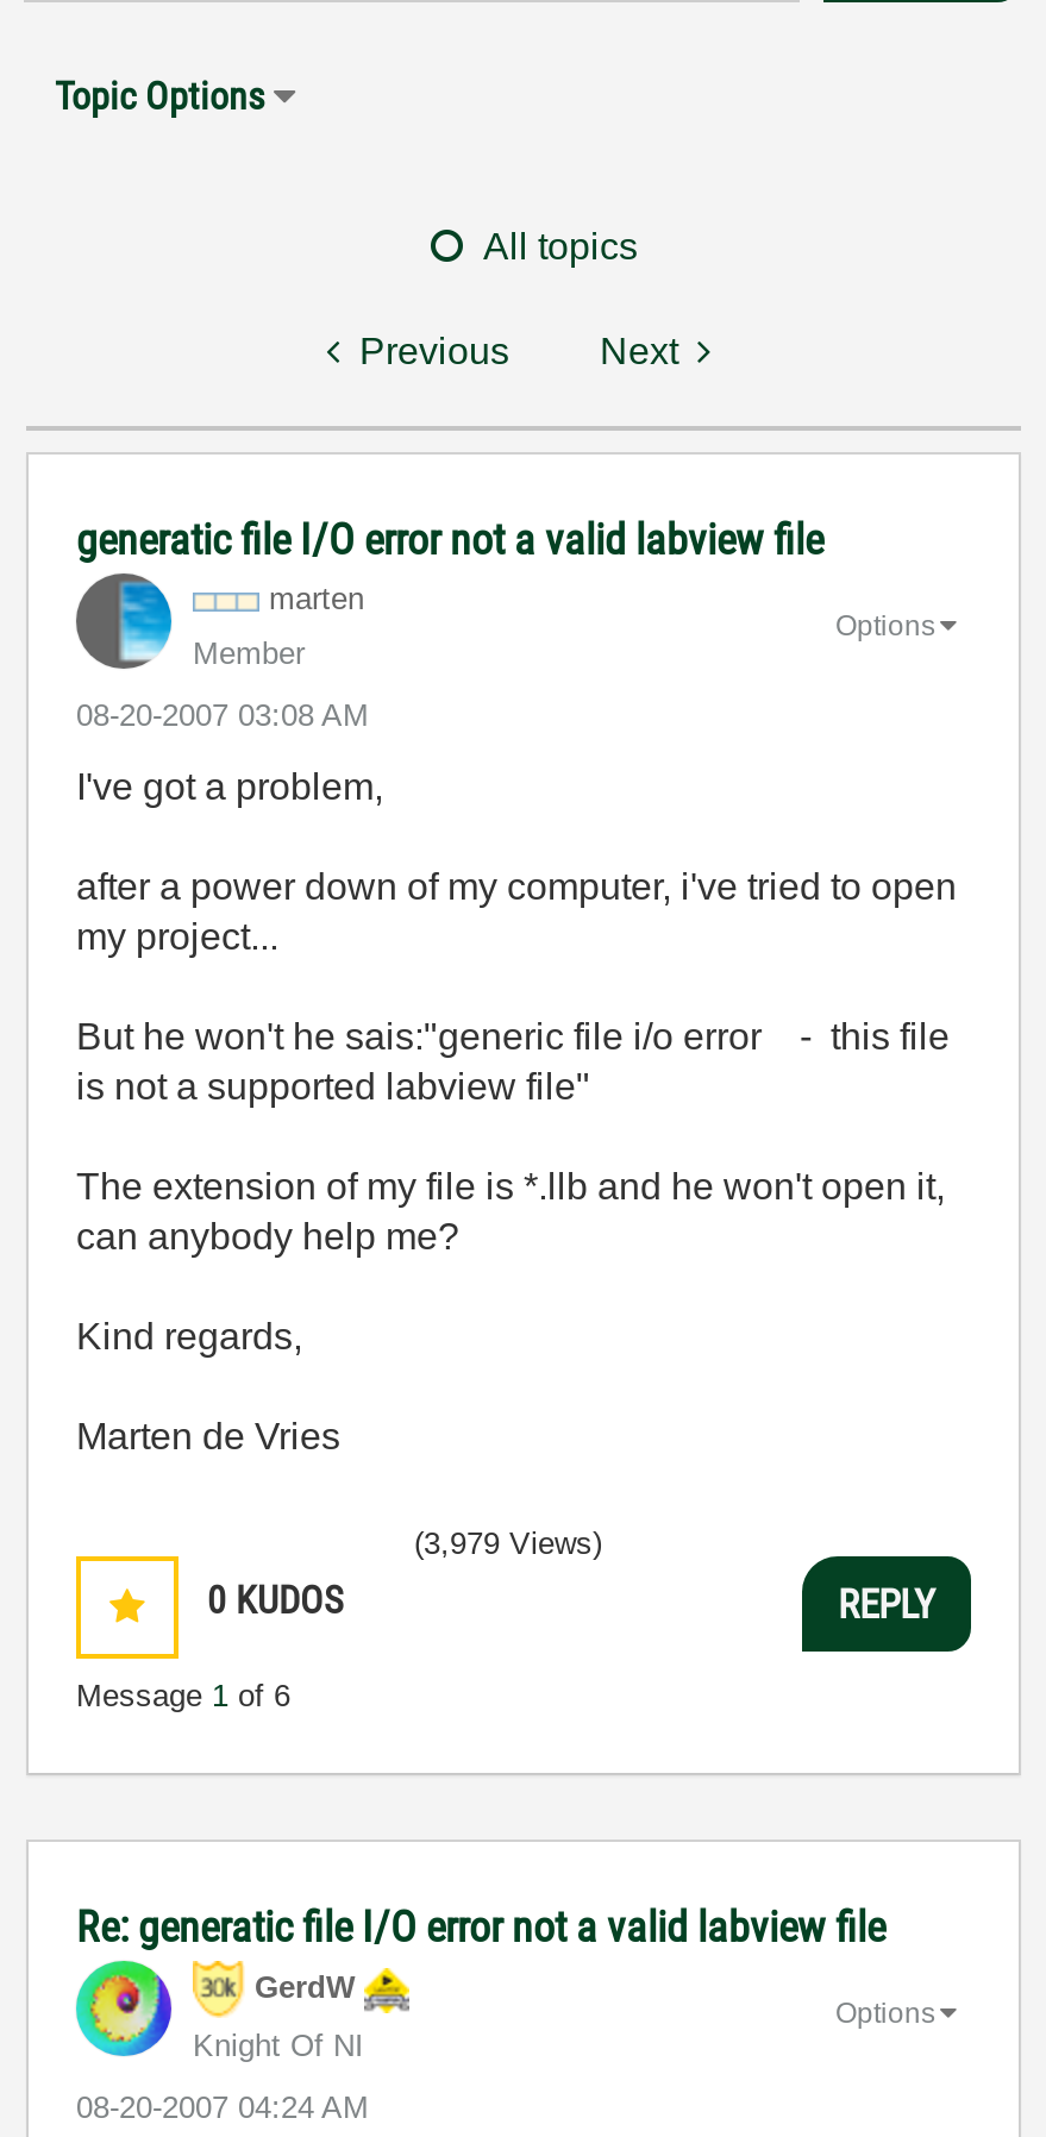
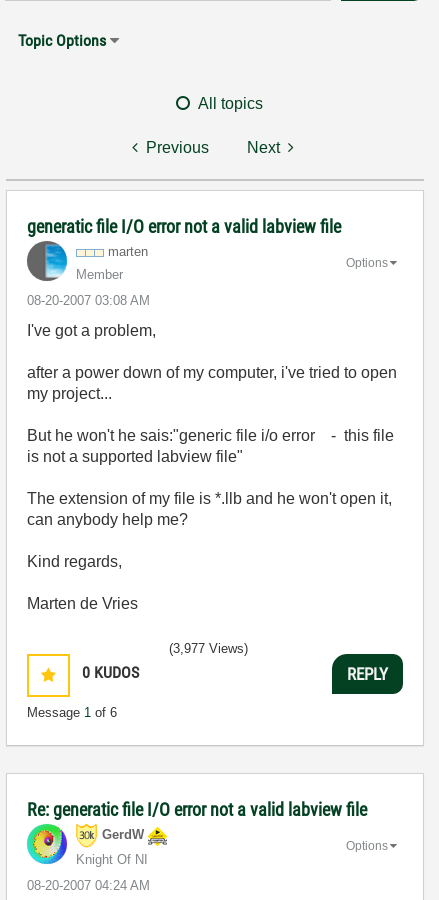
[414,1525,602,1561] (3,979 Views) -> [169,641,248,656] (3,977 Views)

